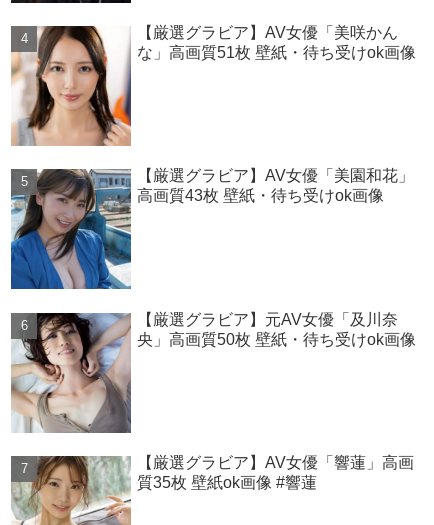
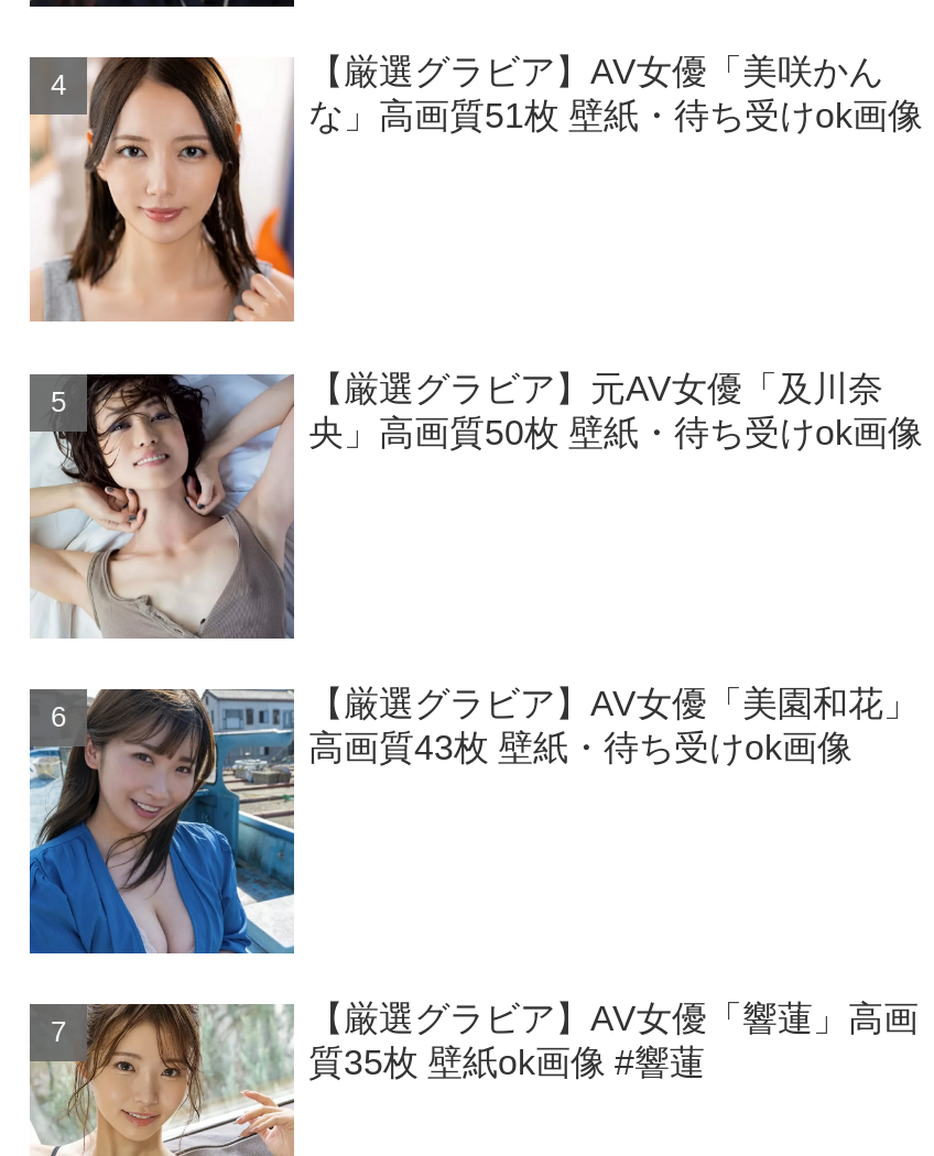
moved [9,167,414,292] -> [25,685,919,958]: [image] | 【厳選グラビア】AV女優「美園和花」 | 高画質43枚 壁紙・待ち受けok画像
moved [10,311,416,434] -> [28,369,923,641]: [image] | 【厳選グラビア】元AV女優「及川奈 | 央」高画質50枚 壁紙・待ち受けok画像

